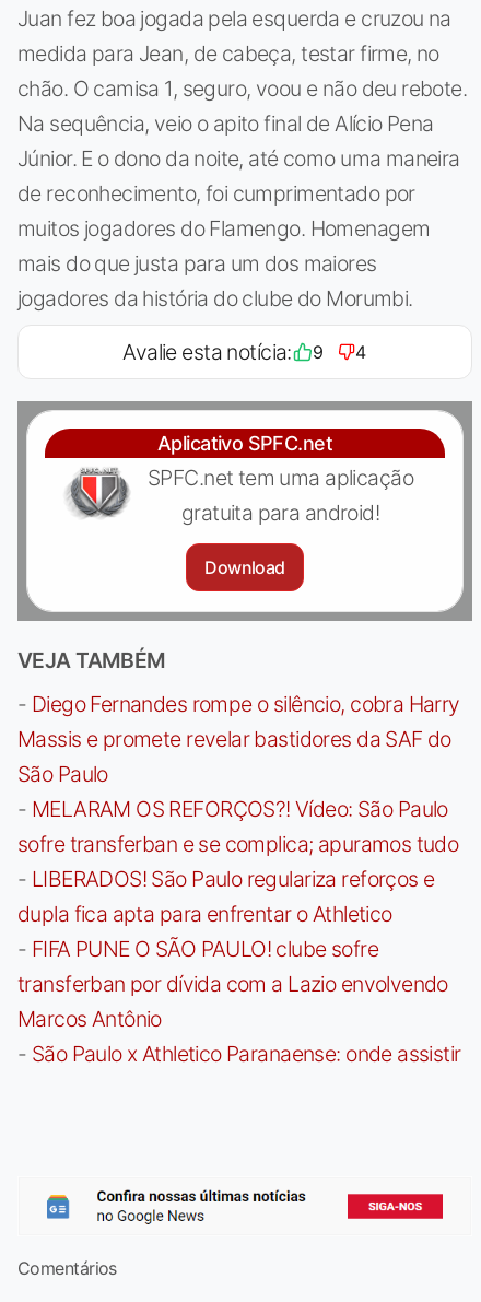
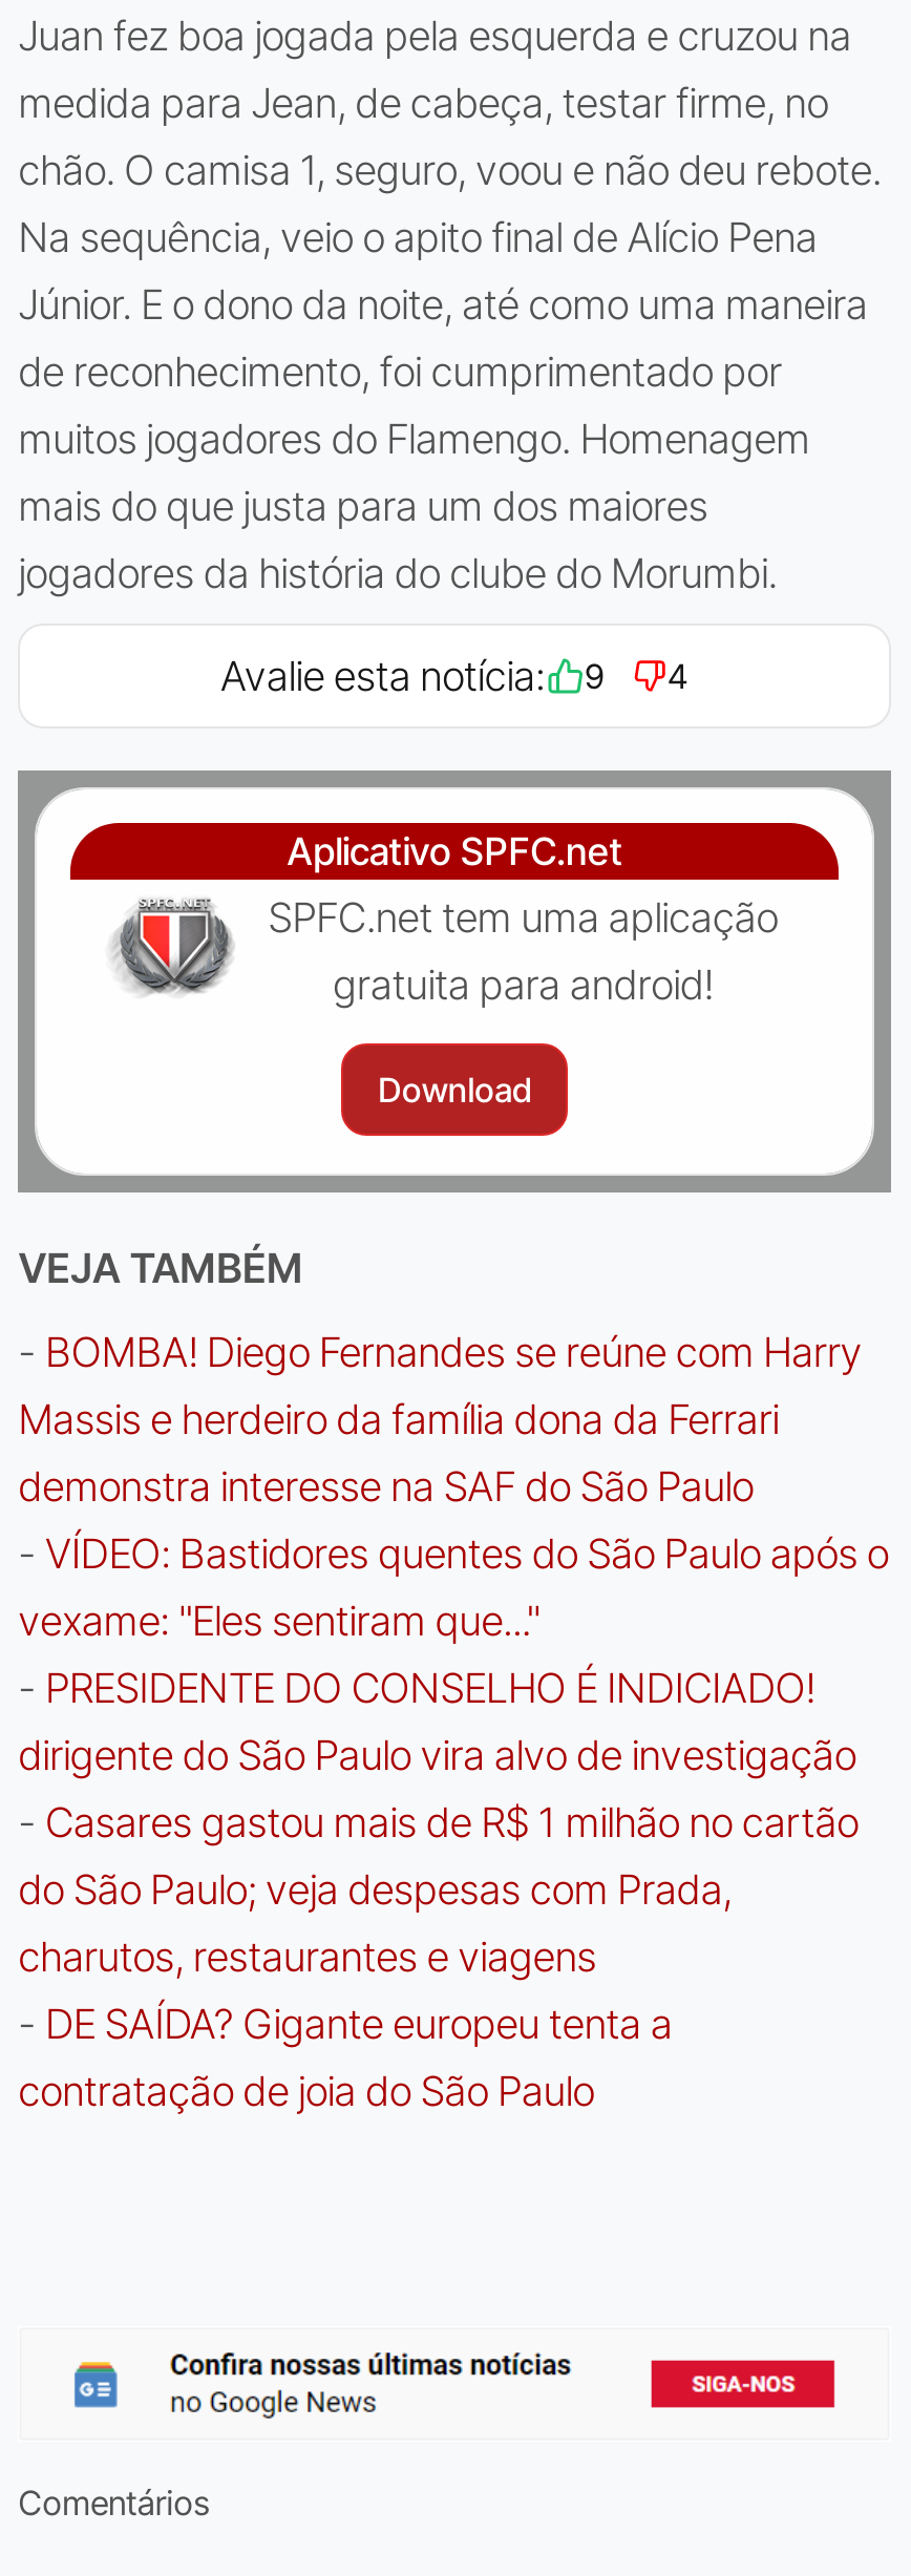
[17,690,461,1067] - Diego Fernandes rompe o silêncio, cobra Harry | Massis e promete revelar bastidores da SAF do | São Paulo | - MELARAM OS REFORÇOS?! Vídeo: São Paulo | sofre transferban e se complica; apuramos tudo | - LIBERADOS! São Paulo regulariza reforços e | dupla fica apta para enfrentar o Athletico | - FIFA PUNE O SÃO PAULO! clube sofre | transferban por dívida com a Lazio envolvendo | Marcos Antônio | - São Paulo x Athletico Paranaense: onde assistir -> [18,1326,888,2115] - BOMBA! Diego Fernandes se reúne com Harry | Massis e herdeiro da família dona da Ferrari | demonstra interesse na SAF do São Paulo | - VÍDEO: Bastidores quentes do São Paulo após o | vexame: "Eles sentiram que..." | - PRESIDENTE DO CONSELHO É INDICIADO! | dirigente do São Paulo vira alvo de investigação | - Casares gastou mais de R$ 1 milhão no cartão | do São Paulo; veja despesas com Prada, | charutos, restaurantes e viagens | - DE SAÍDA? Gigante europeu tenta a | contratação de joia do São Paulo

